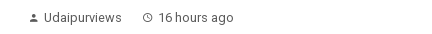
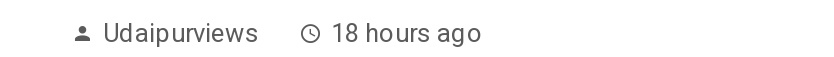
[158,10,234,25] 16 hours ago -> [331,17,483,47] 18 hours ago

